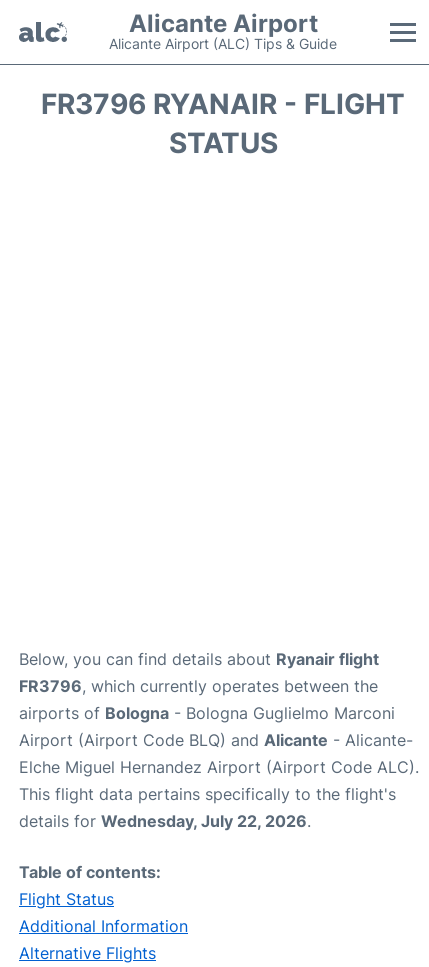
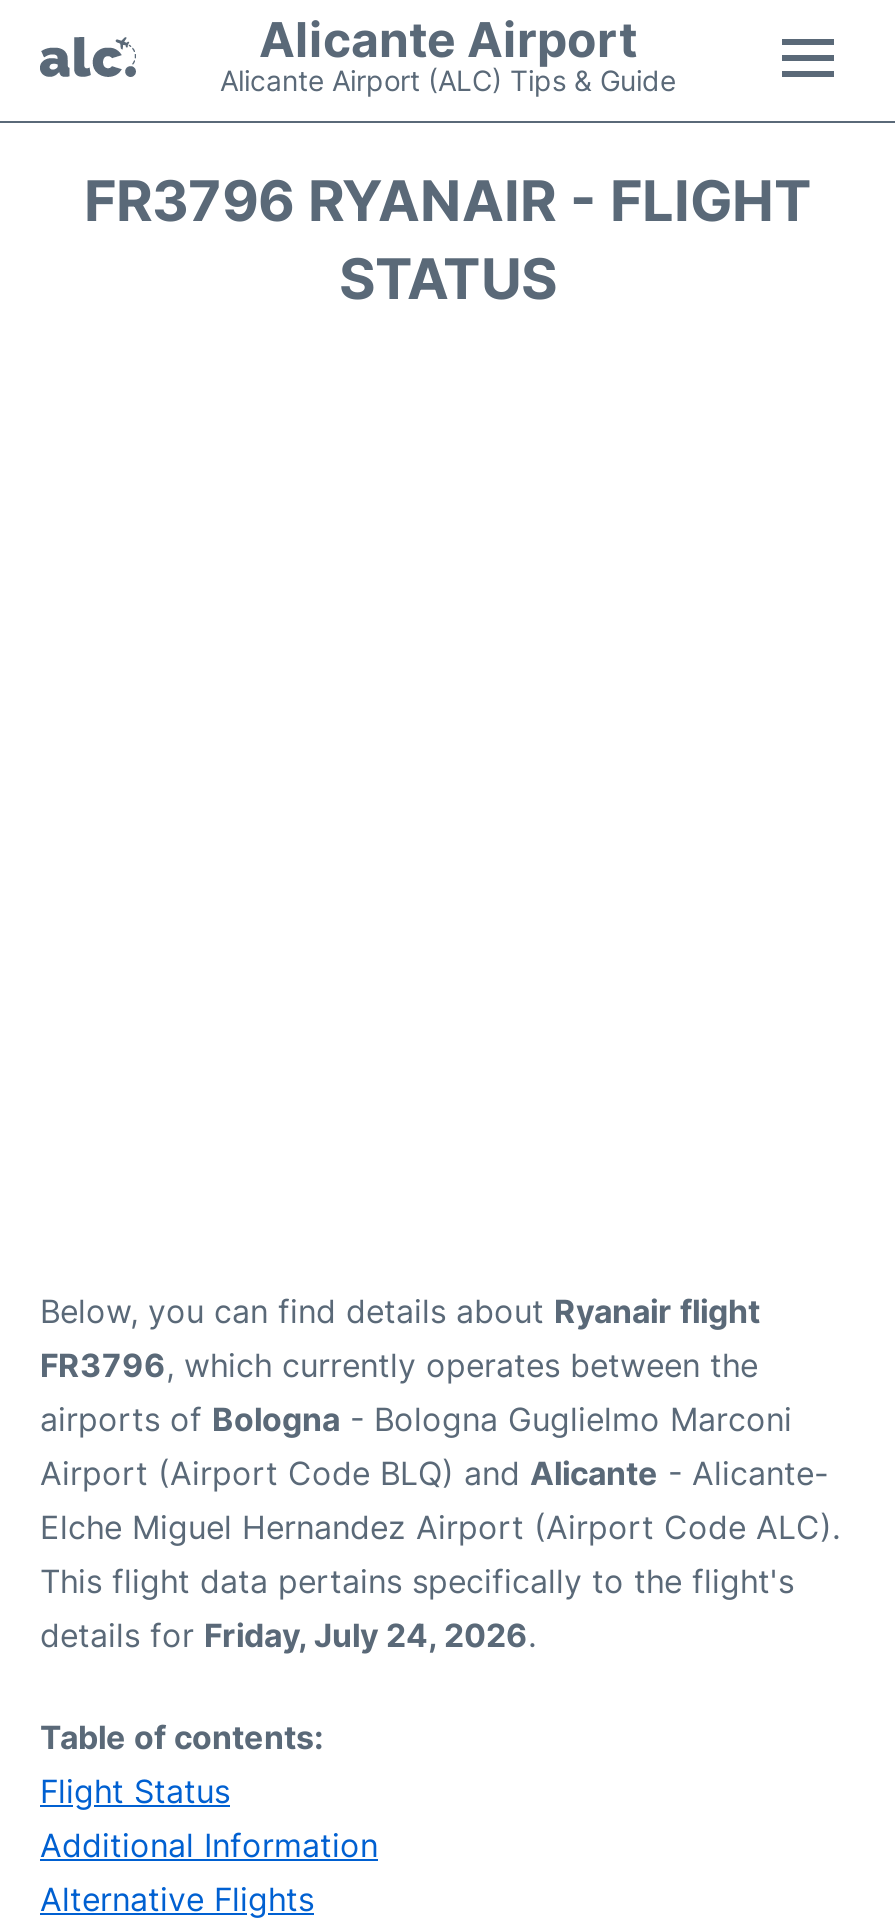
[19,811,311,831] details for Wednesday, July 22, 2026. -> [40,1615,536,1655] details for Friday, July 24, 2026.

